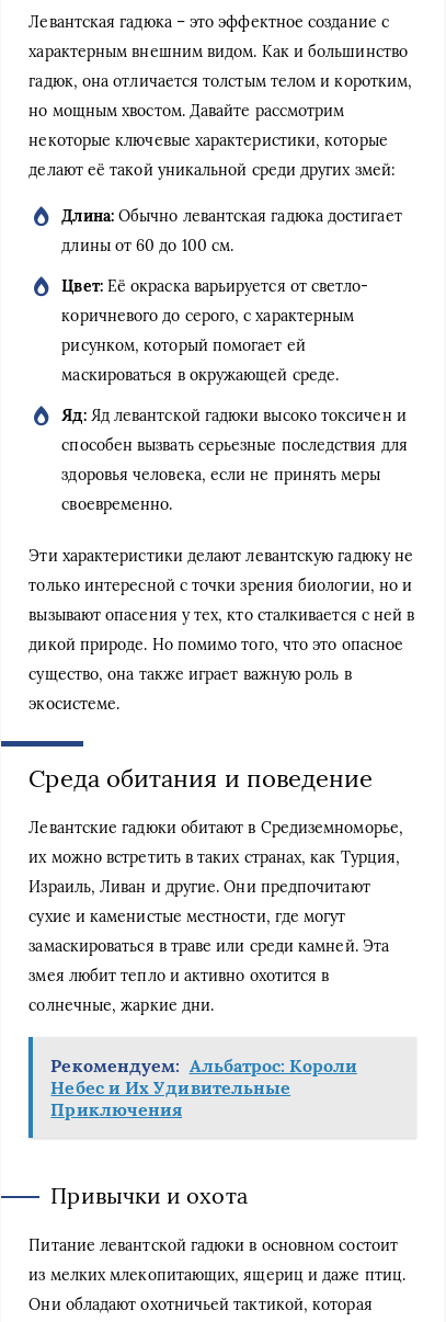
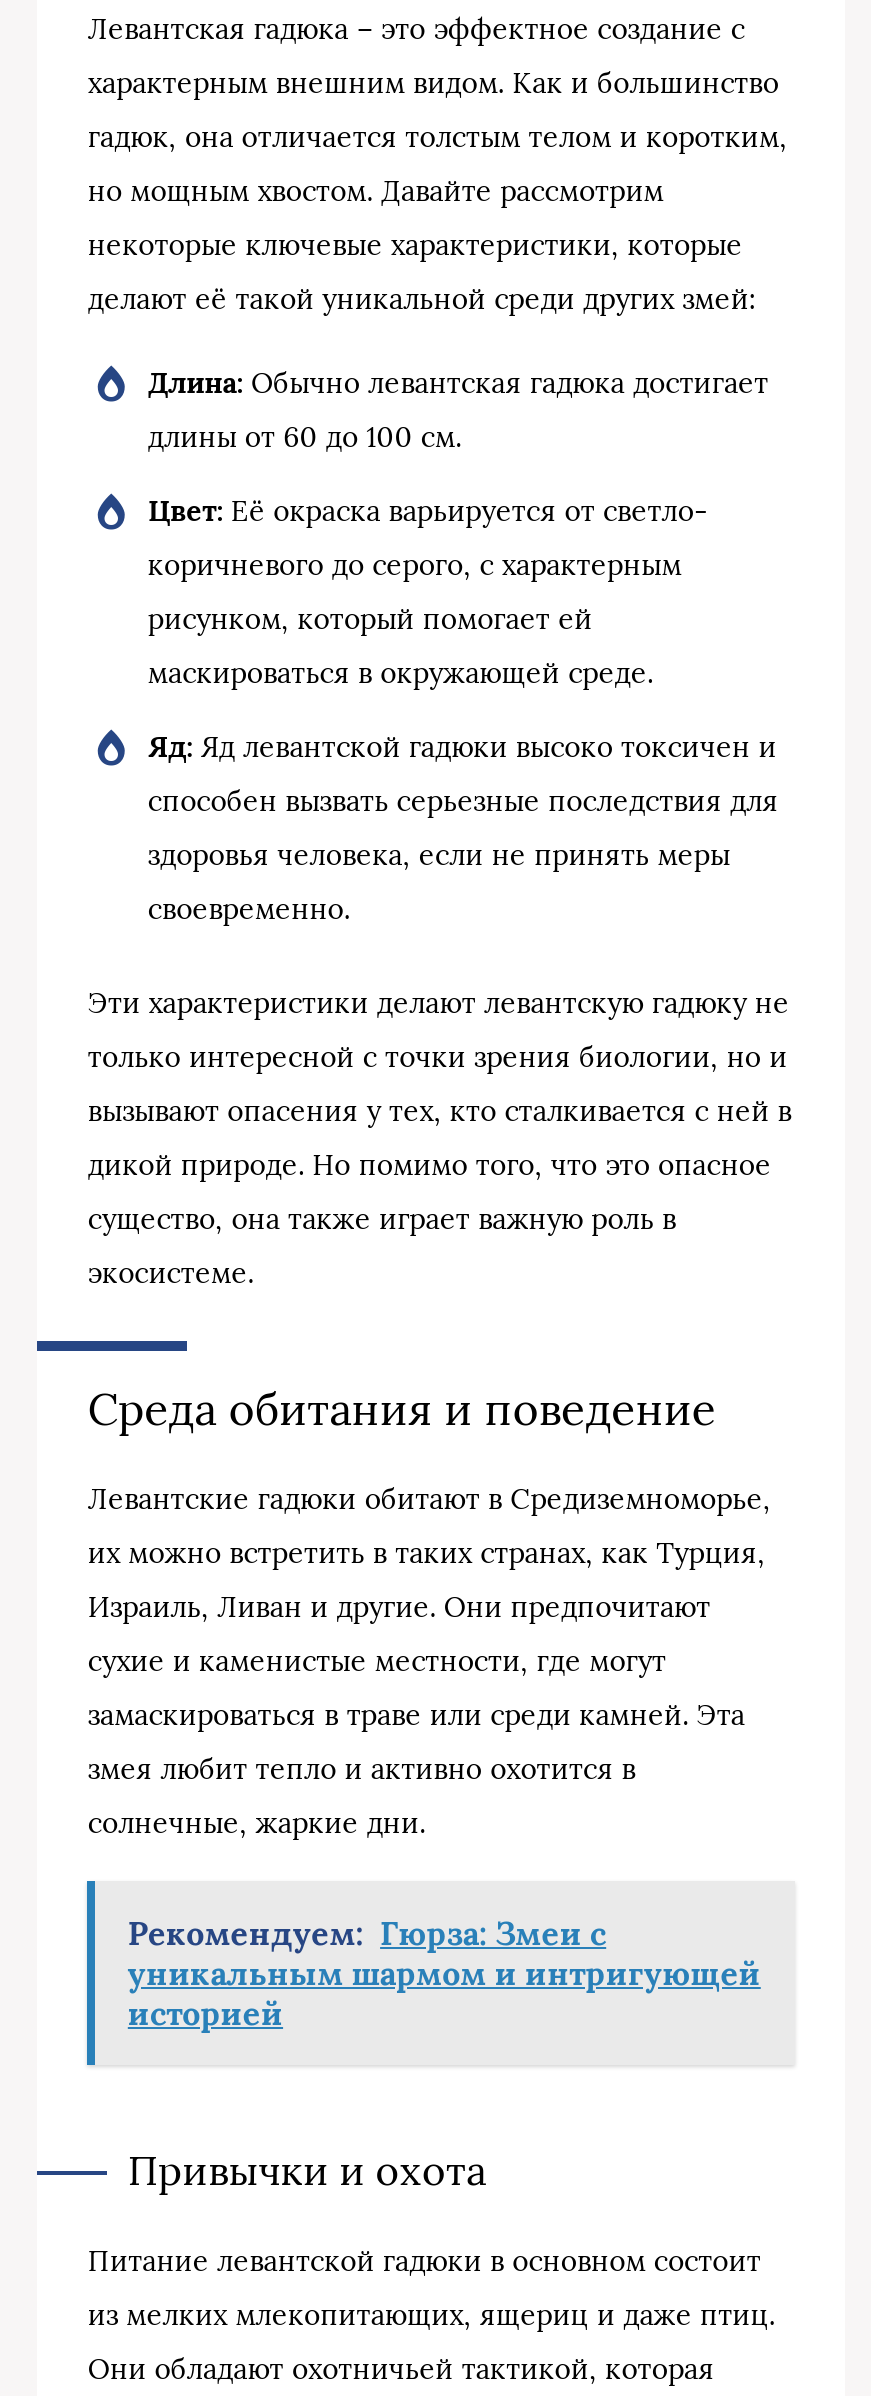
[51,1055,357,1121] Рекомендуем: Альбатрос: Короли | Небес и Их Удивительные | Приключения -> [128,1913,761,2033] Рекомендуем: Гюрза: Змеи с | уникальным шармом и интригующей | историей

